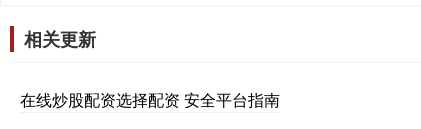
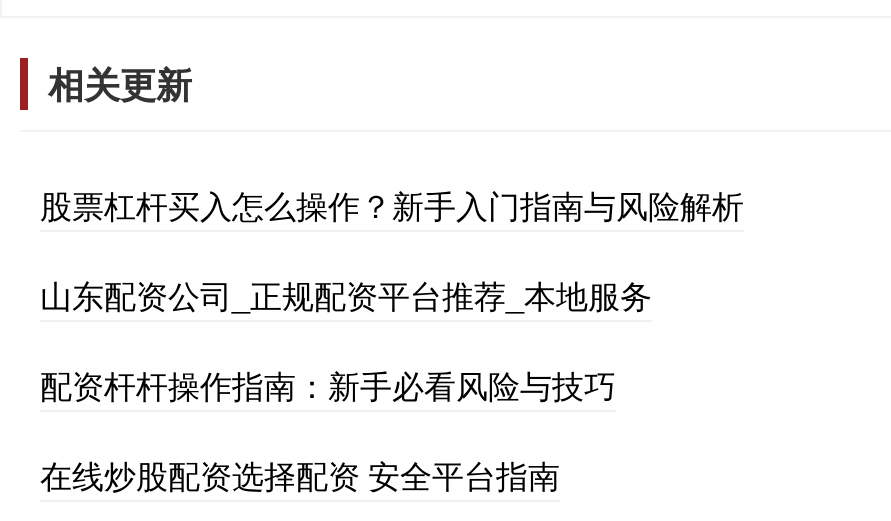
none -> [40,183,744,409] 股票杠杆买入怎么操作？新手入门指南与风险解析 | 山东配资公司_正规配资平台推荐_本地服务 | 配资杆杆操作指南：新手必看风险与技巧

